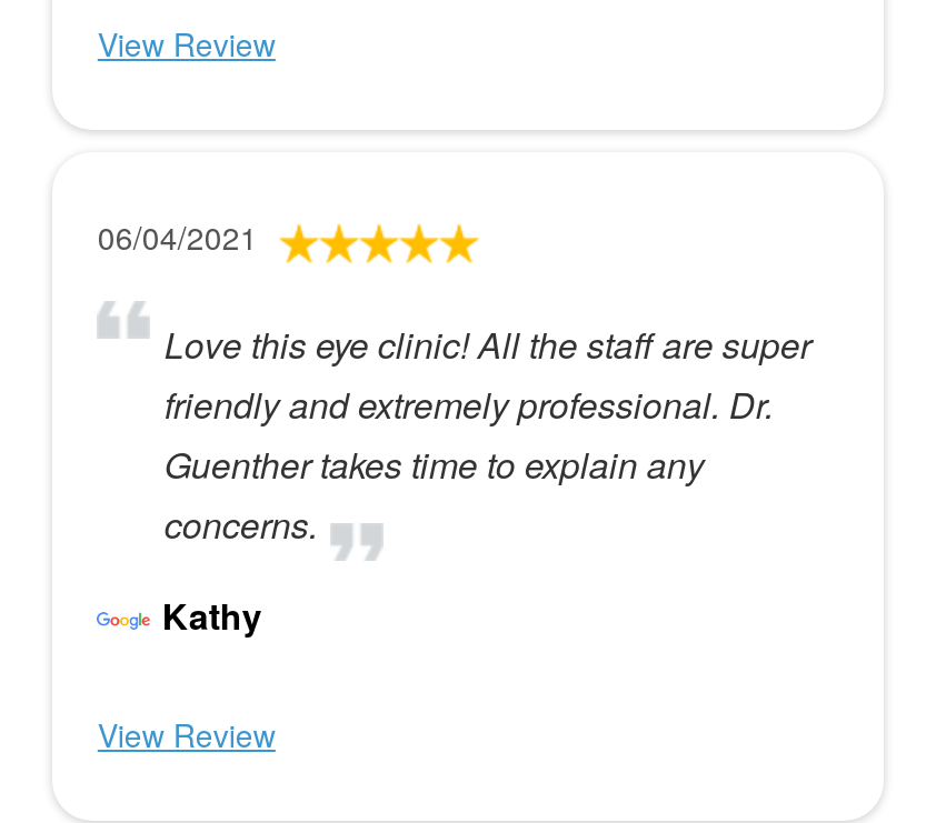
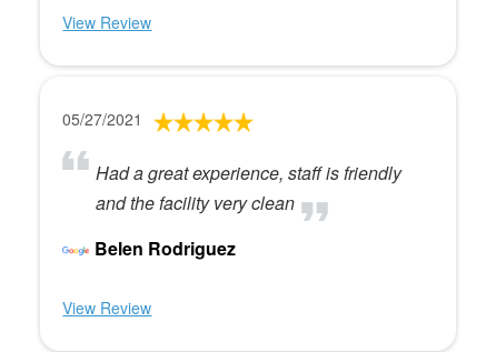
[98,214,258,259] 06/04/2021 -> [63,108,143,130] 05/27/2021
[164,319,811,550] Love this eye clinic! All the staff are super | friendly and extremely professional. Dr. | Guenther takes time to explain any | concerns. -> [96,160,402,215] Had a great experience, staff is friendly | and the facility very clean
[162,590,262,641] Kathy -> [95,235,236,261] Belen Rodriguez

